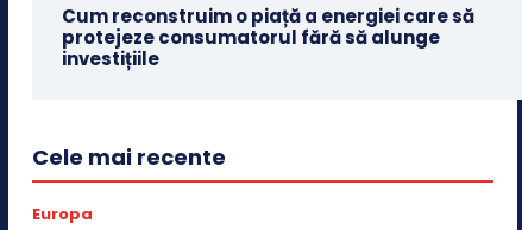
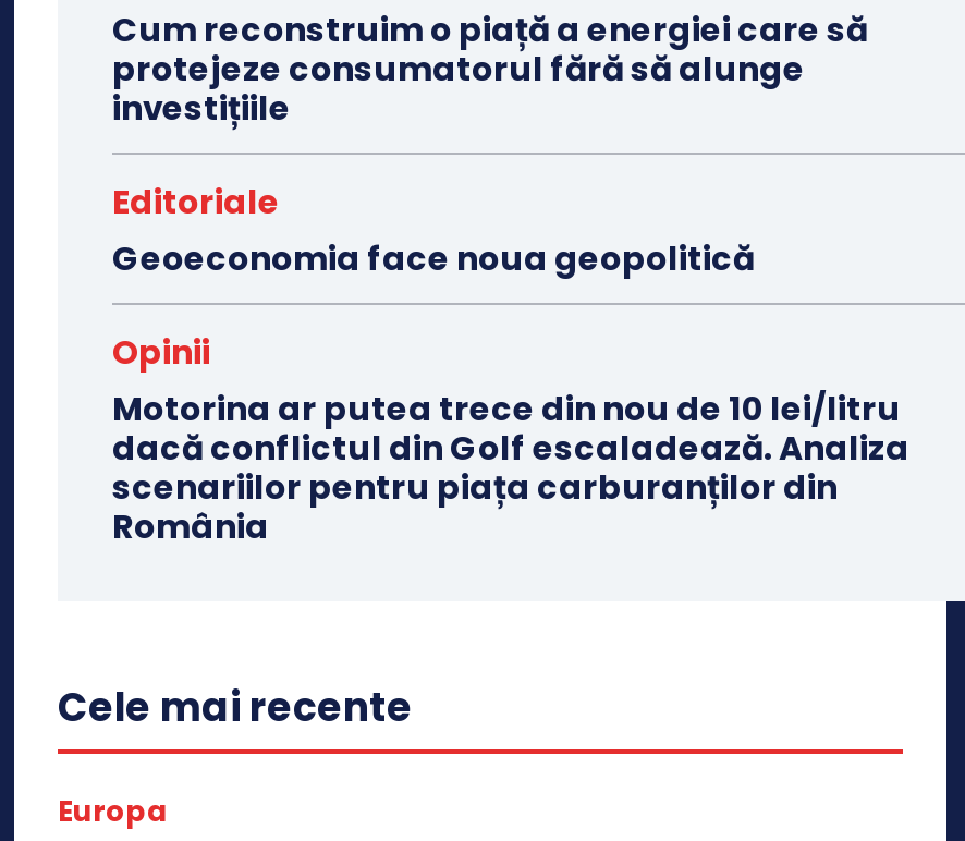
none -> [112,178,909,549] Editoriale | Geoeconomia face noua geopolitică | Opinii | Motorina ar putea trece din nou de 10 lei/litru | dacă conflictul din Golf escaladează. Analiza | scenariilor pentru piața carburanților din | România

